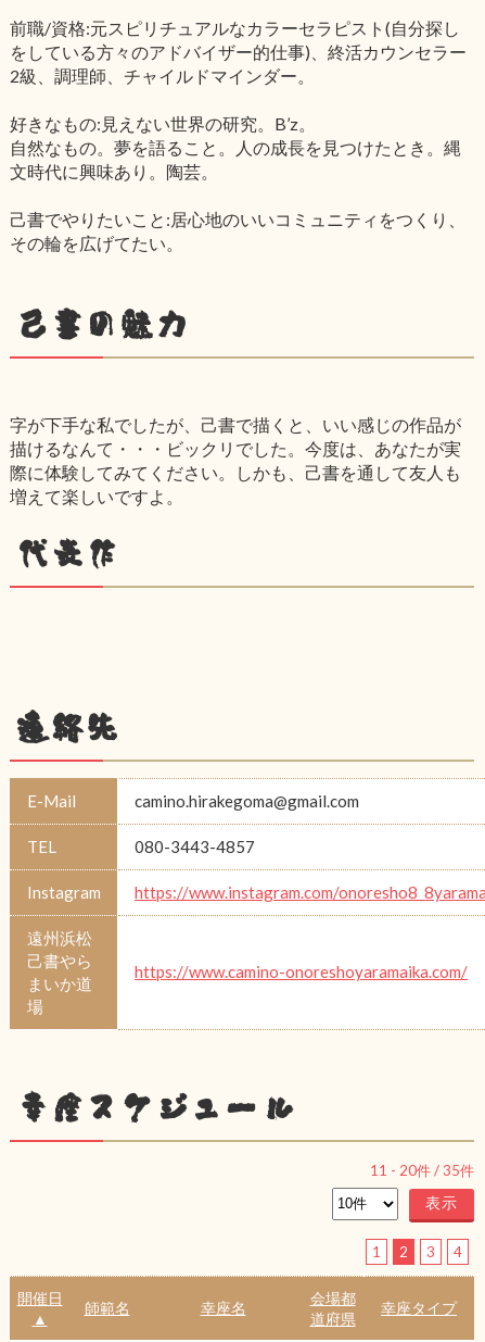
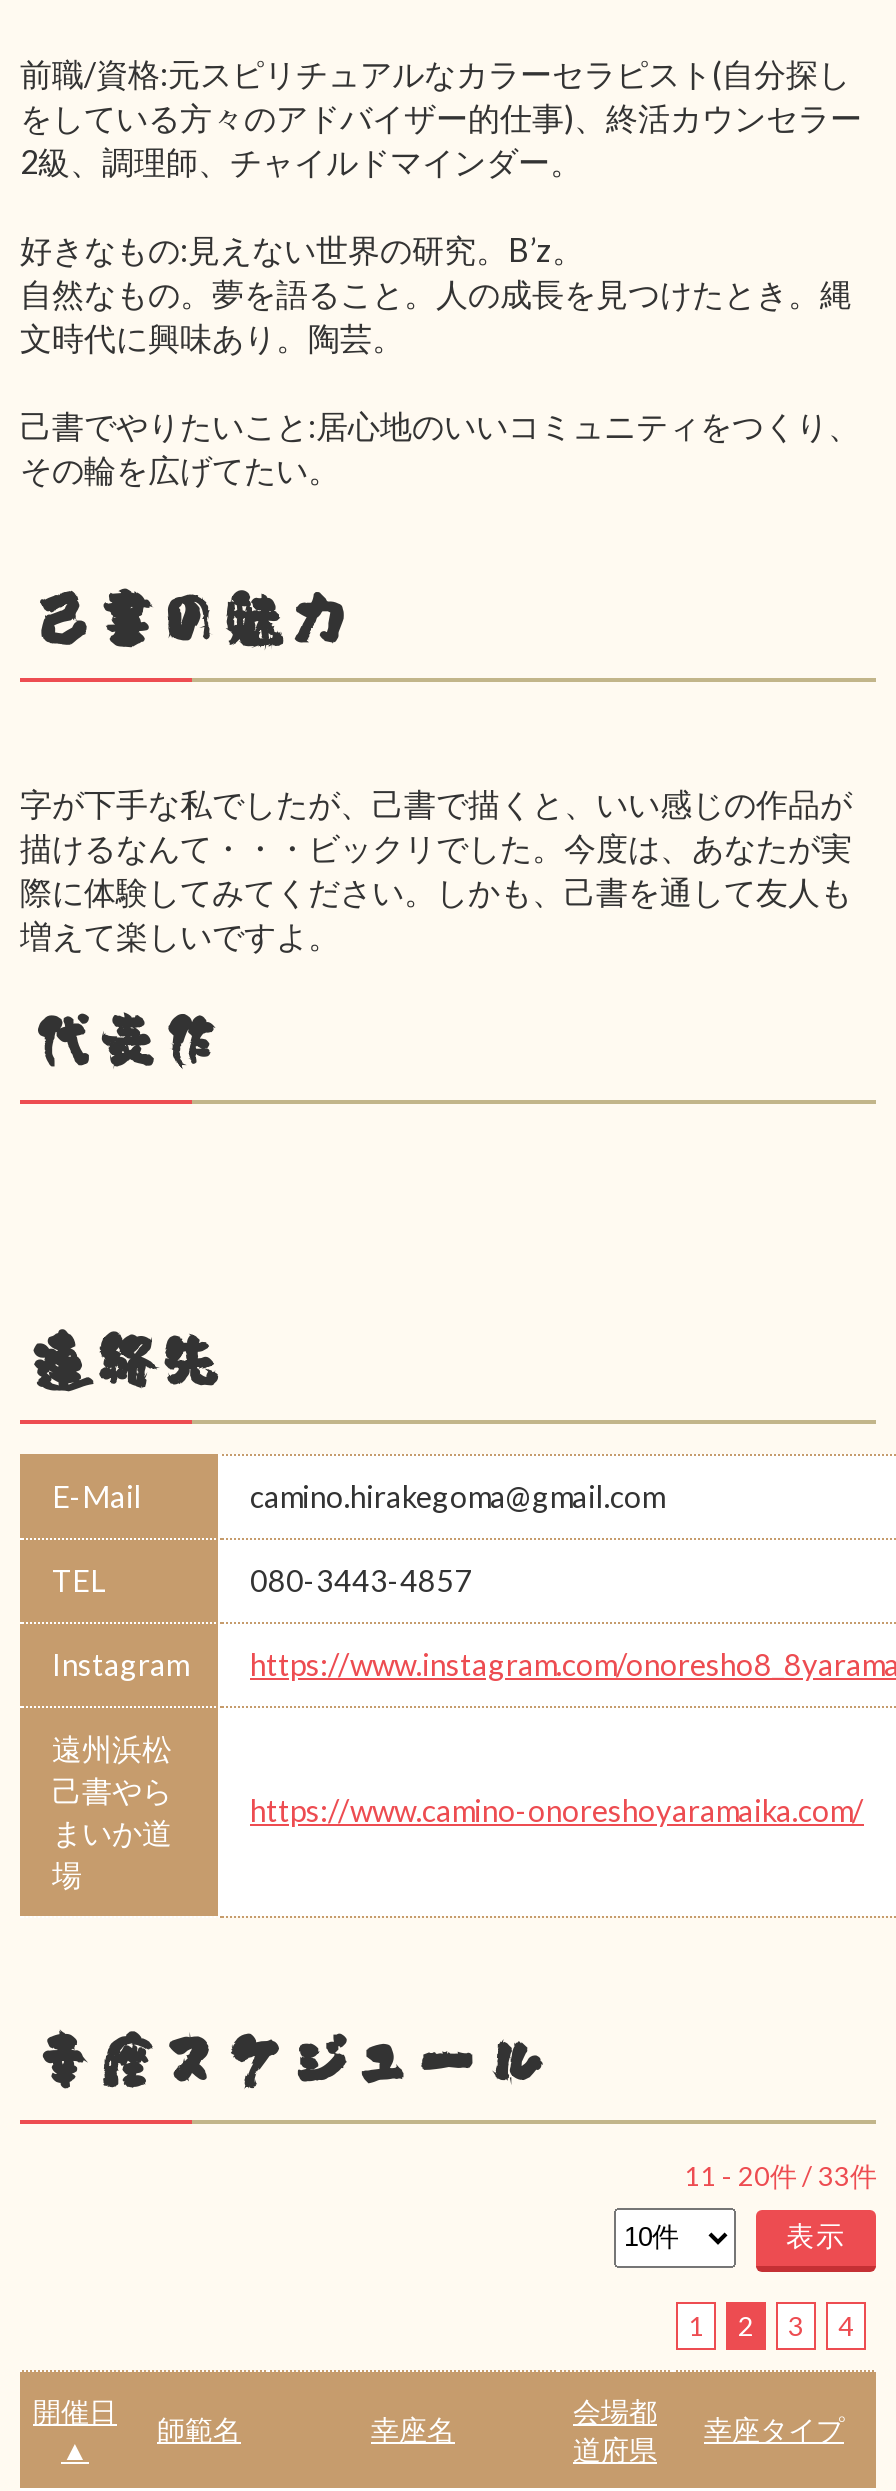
[370,1162,474,1179] 11 - 20件 / 35件 -> [684,2160,876,2192] 11 - 20件 / 33件

